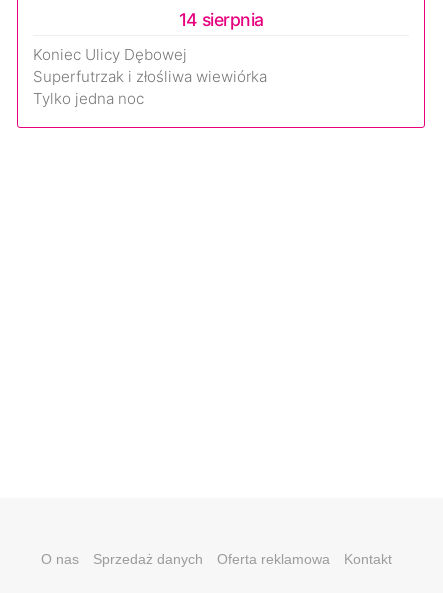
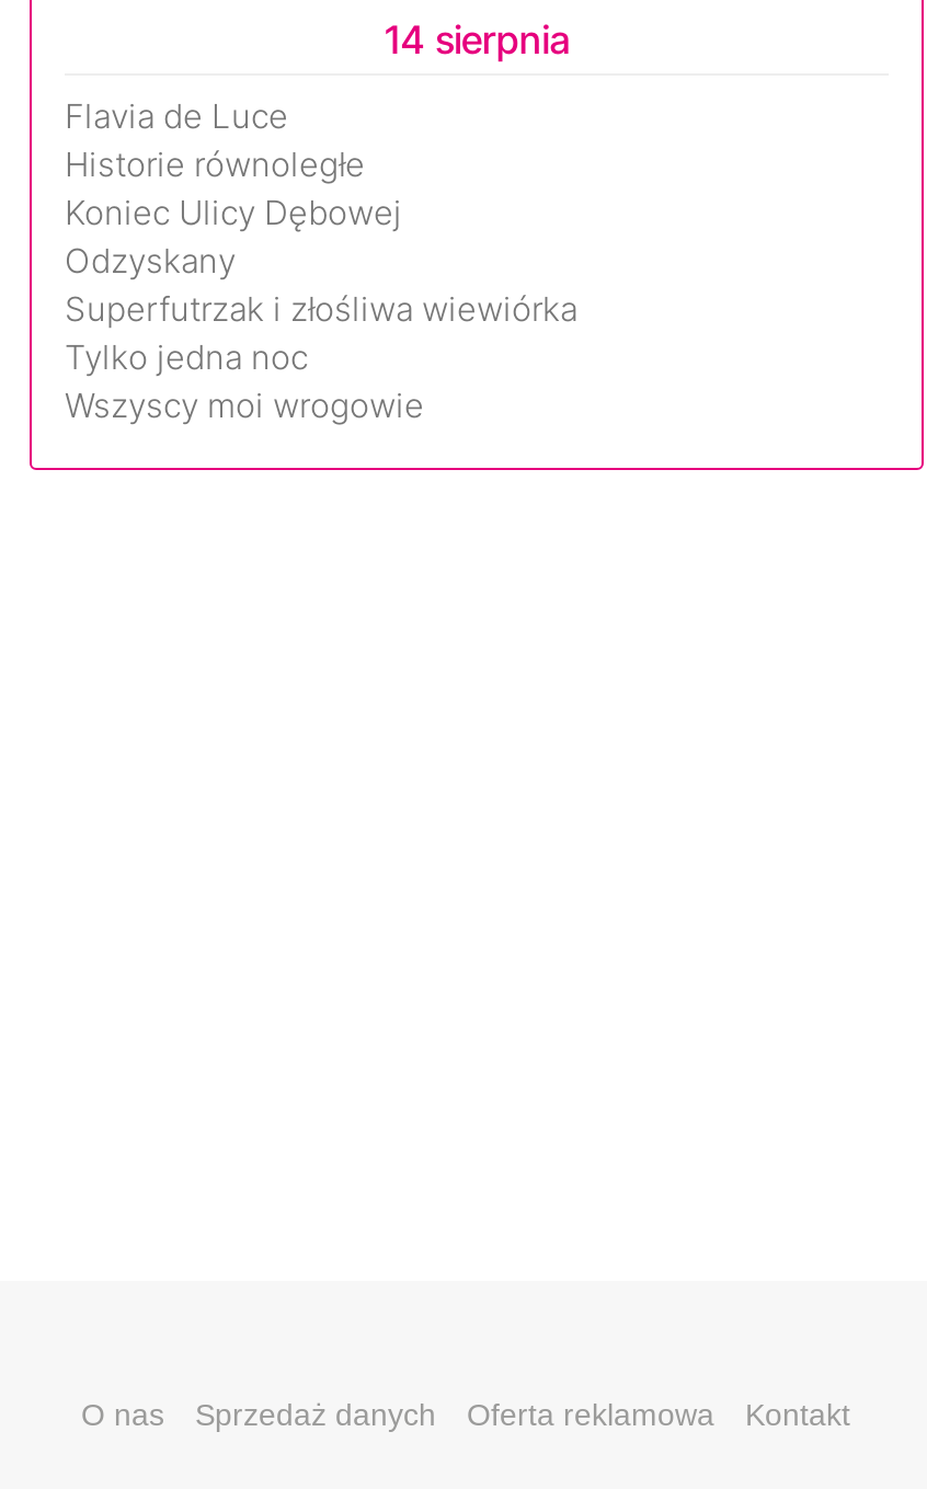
none -> [65,95,365,185] Flavia de Luce | Historie równoległe
none -> [65,239,236,281] Odzyskany
none -> [65,384,424,426] Wszyscy moi wrogowie

